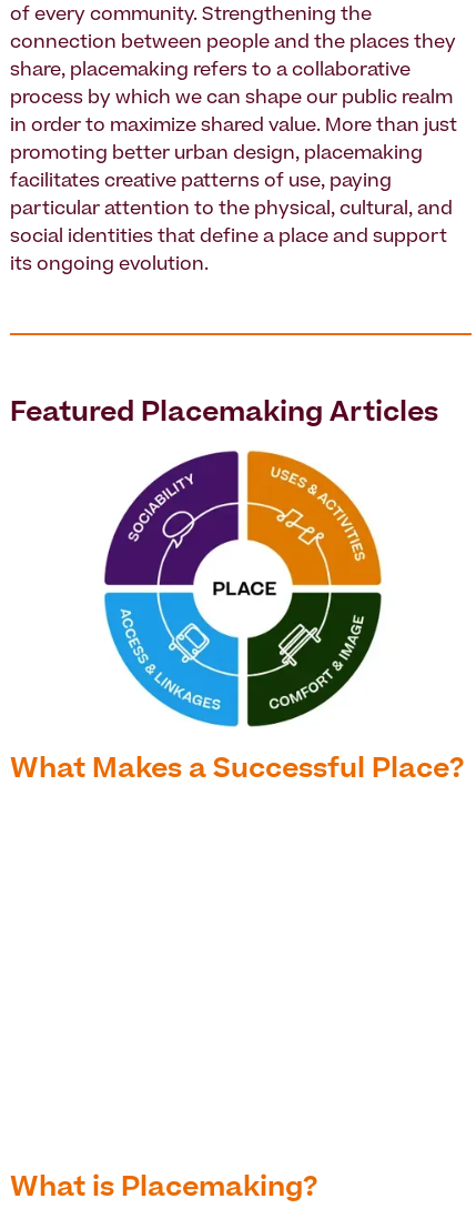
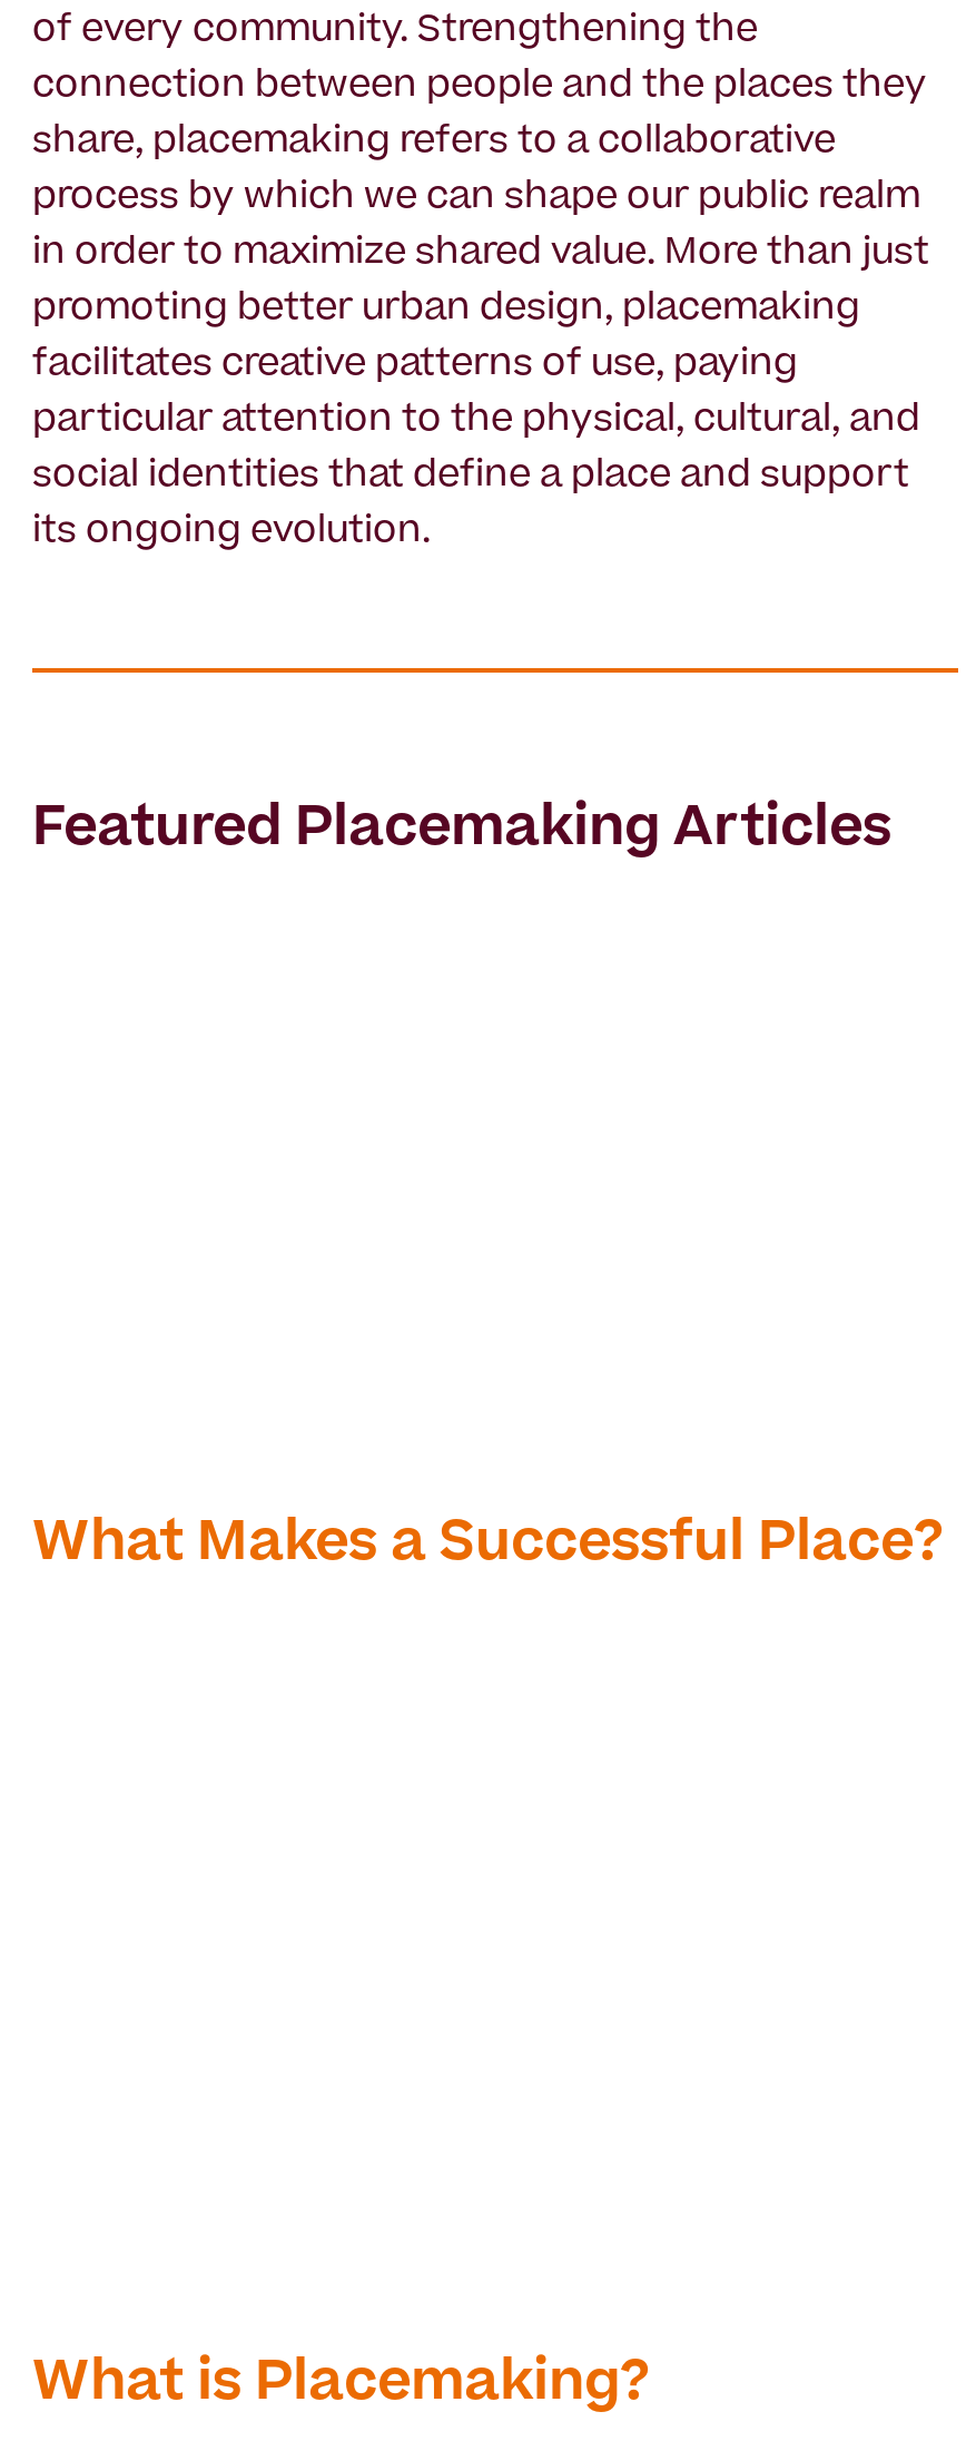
[103,450,383,727] [image] -> none

